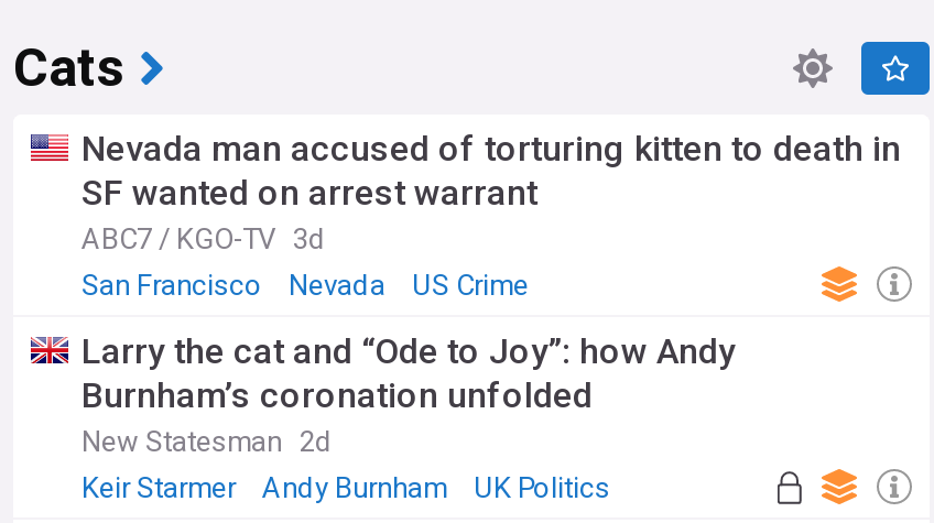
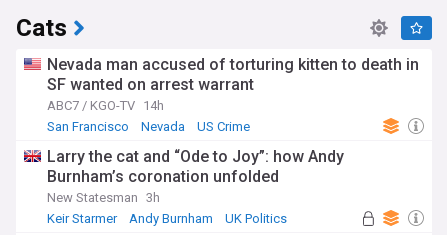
[82,222,326,255] ABC7 / KGO-TV 3d -> [47,98,164,113] ABC7 / KGO-TV 14h
[82,425,333,458] New Statesman 2d -> [47,190,160,205] New Statesman 3h

